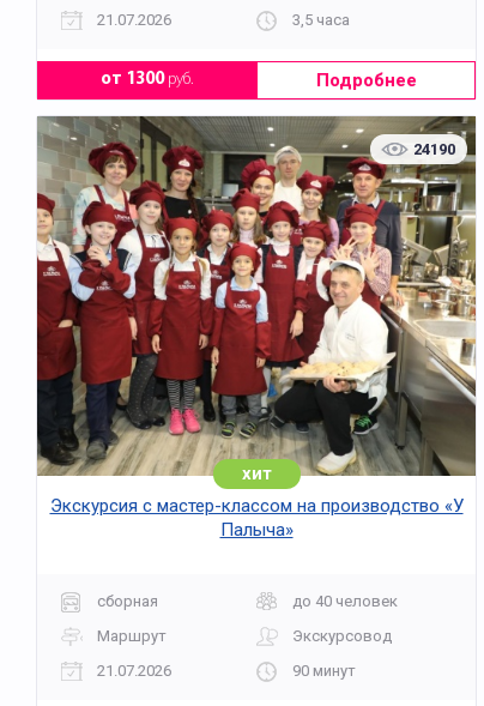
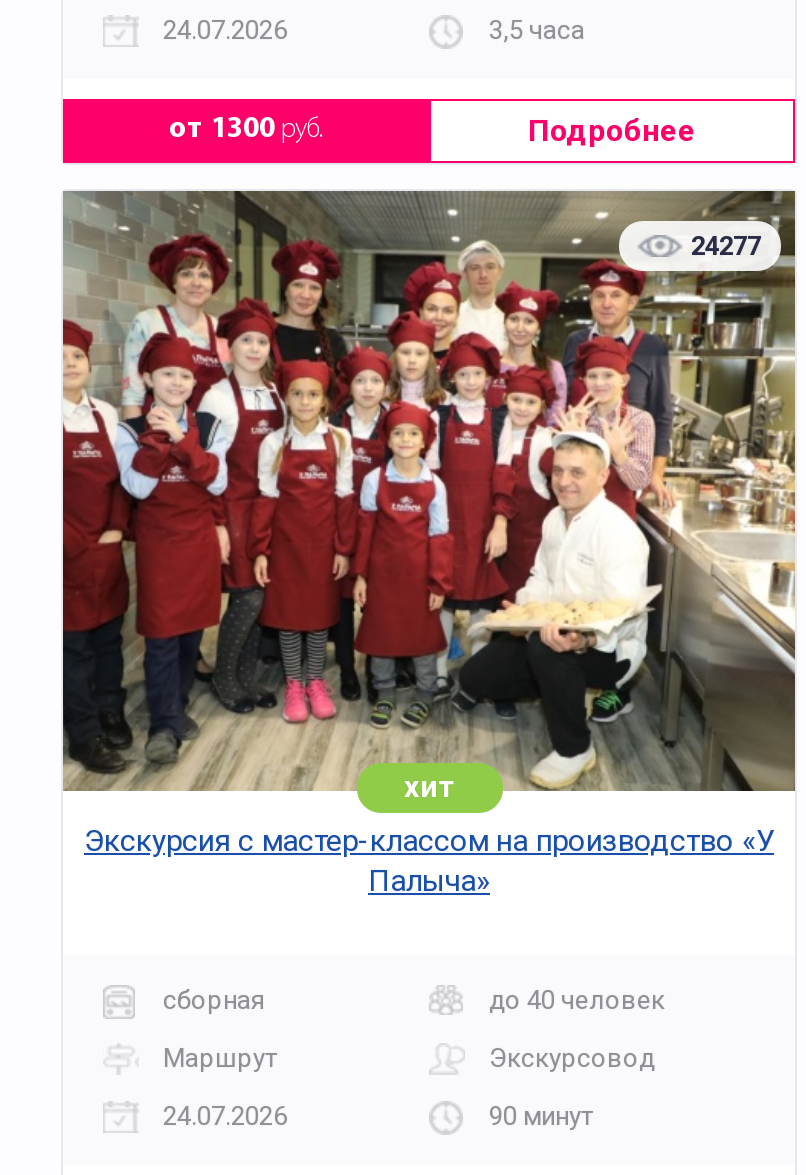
[97,11,171,29] 21.07.2026 -> [163,15,287,45] 24.07.2026
[413,141,455,159] 24190 -> [691,232,761,262] 24277
[97,662,171,680] 21.07.2026 -> [163,1101,287,1131] 24.07.2026

